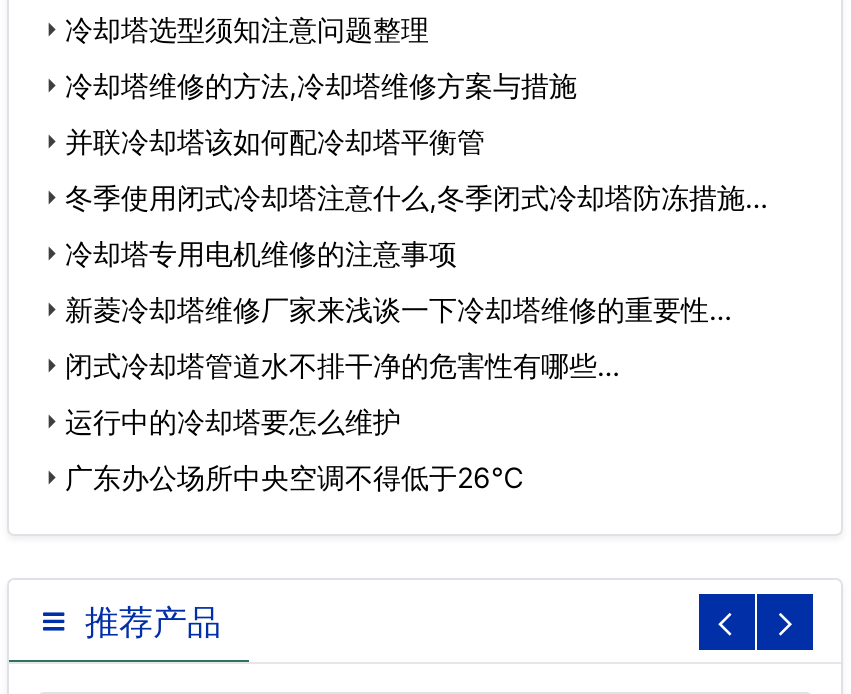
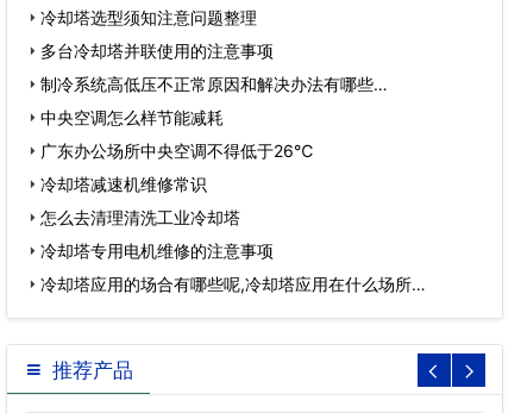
[65,68,769,438] 冷却塔维修的方法,冷却塔维修方案与措施 | 并联冷却塔该如何配冷却塔平衡管 | 冬季使用闭式冷却塔注意什么,冬季闭式冷却塔防冻措施… | 新菱冷却塔维修厂家来浅谈一下冷却塔维修的重要性… | 闭式冷却塔管道水不排干净的危害性有哪些… | 运行中的冷却塔要怎么维护 -> [40,40,388,127] 多台冷却塔并联使用的注意事项 | 制冷系统高低压不正常原因和解决办法有哪些… | 中央空调怎么样节能减耗
moved [65,236,457,270] -> [40,240,274,261]: 冷却塔专用电机维修的注意事项
moved [65,460,523,494] -> [40,140,313,161]: 广东办公场所中央空调不得低于26℃
none -> [40,174,426,294] 冷却塔减速机维修常识 | 怎么去清理清洗工业冷却塔 | 冷却塔应用的场合有哪些呢,冷却塔应用在什么场所…

